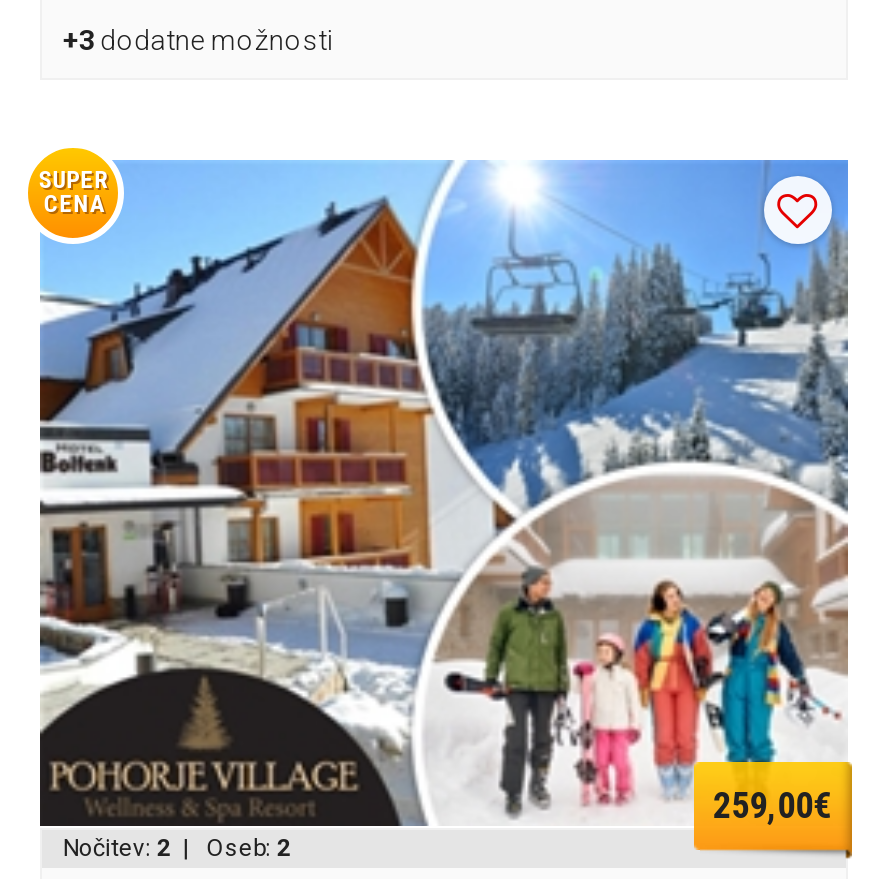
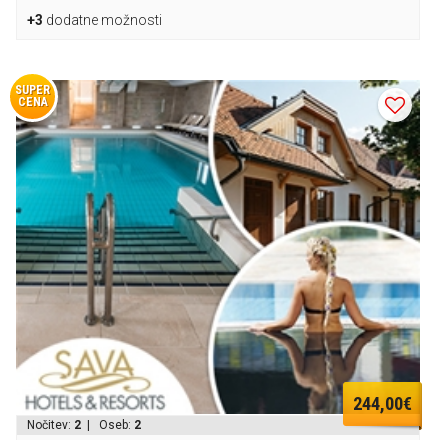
[38,158,850,828] [image] | 259,00€ -> [15,79,421,415] [image] | 244,00€

